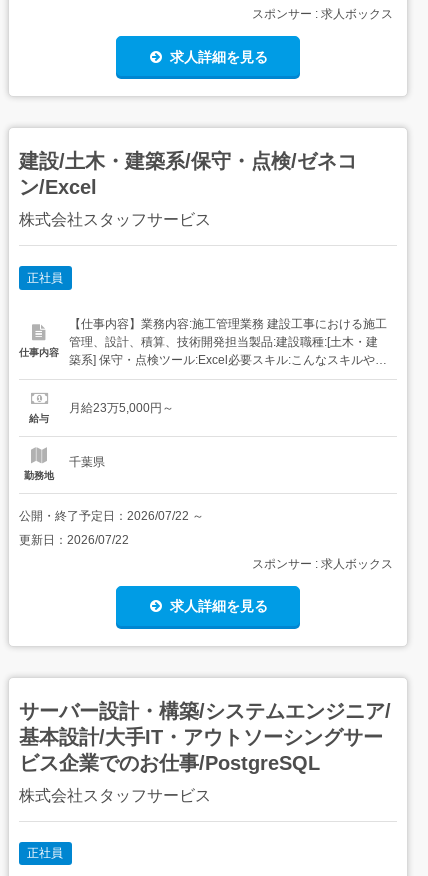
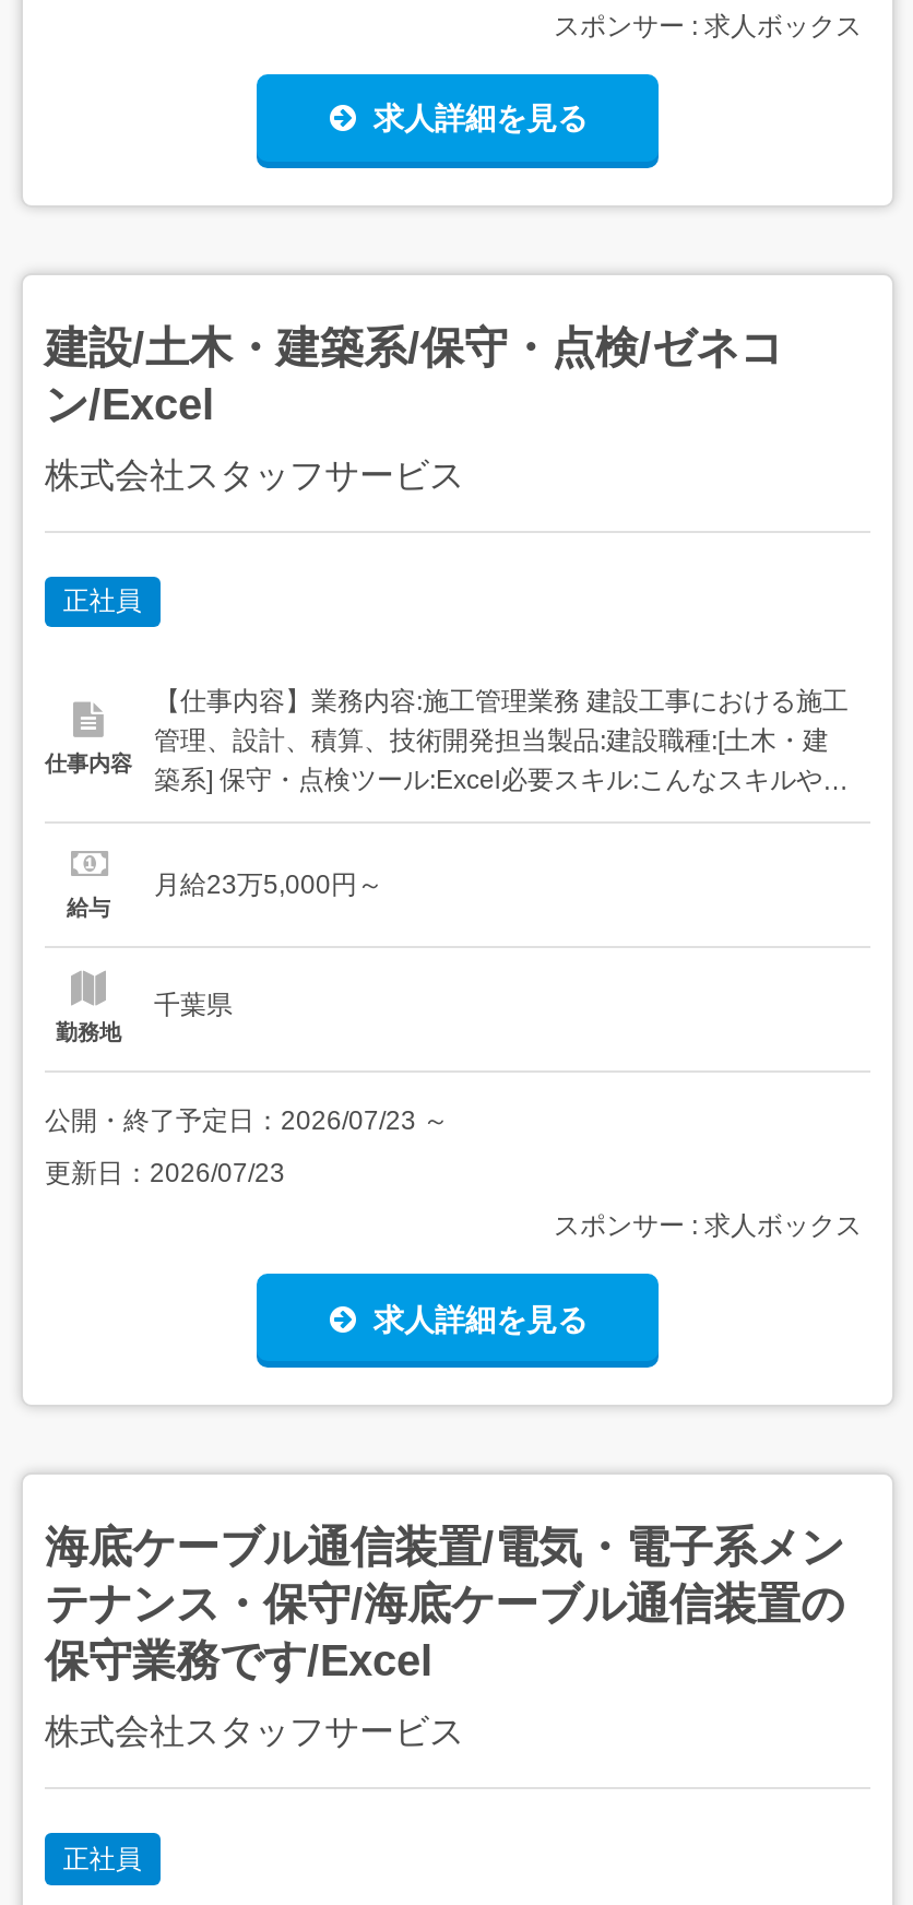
[19,509,204,523] 公開・終了予定日：2026/07/22～ -> [45,1106,449,1137] 公開・終了予定日：2026/07/23～
[19,533,129,547] 更新日：2026/07/22 -> [45,1159,285,1189] 更新日：2026/07/23
[19,700,391,774] サーバー設計・構築/システムエンジニア/ | 基本設計/大手IT・アウトソーシングサー | ビス企業でのお仕事/PostgreSQL -> [45,1523,844,1685] 海底ケーブル通信装置/電気・電子系メン | テナンス・保守/海底ケーブル通信装置の | 保守業務です/Excel

